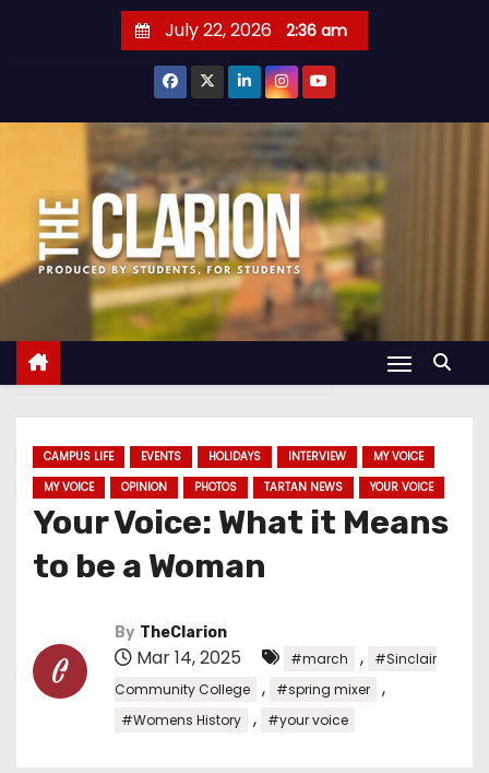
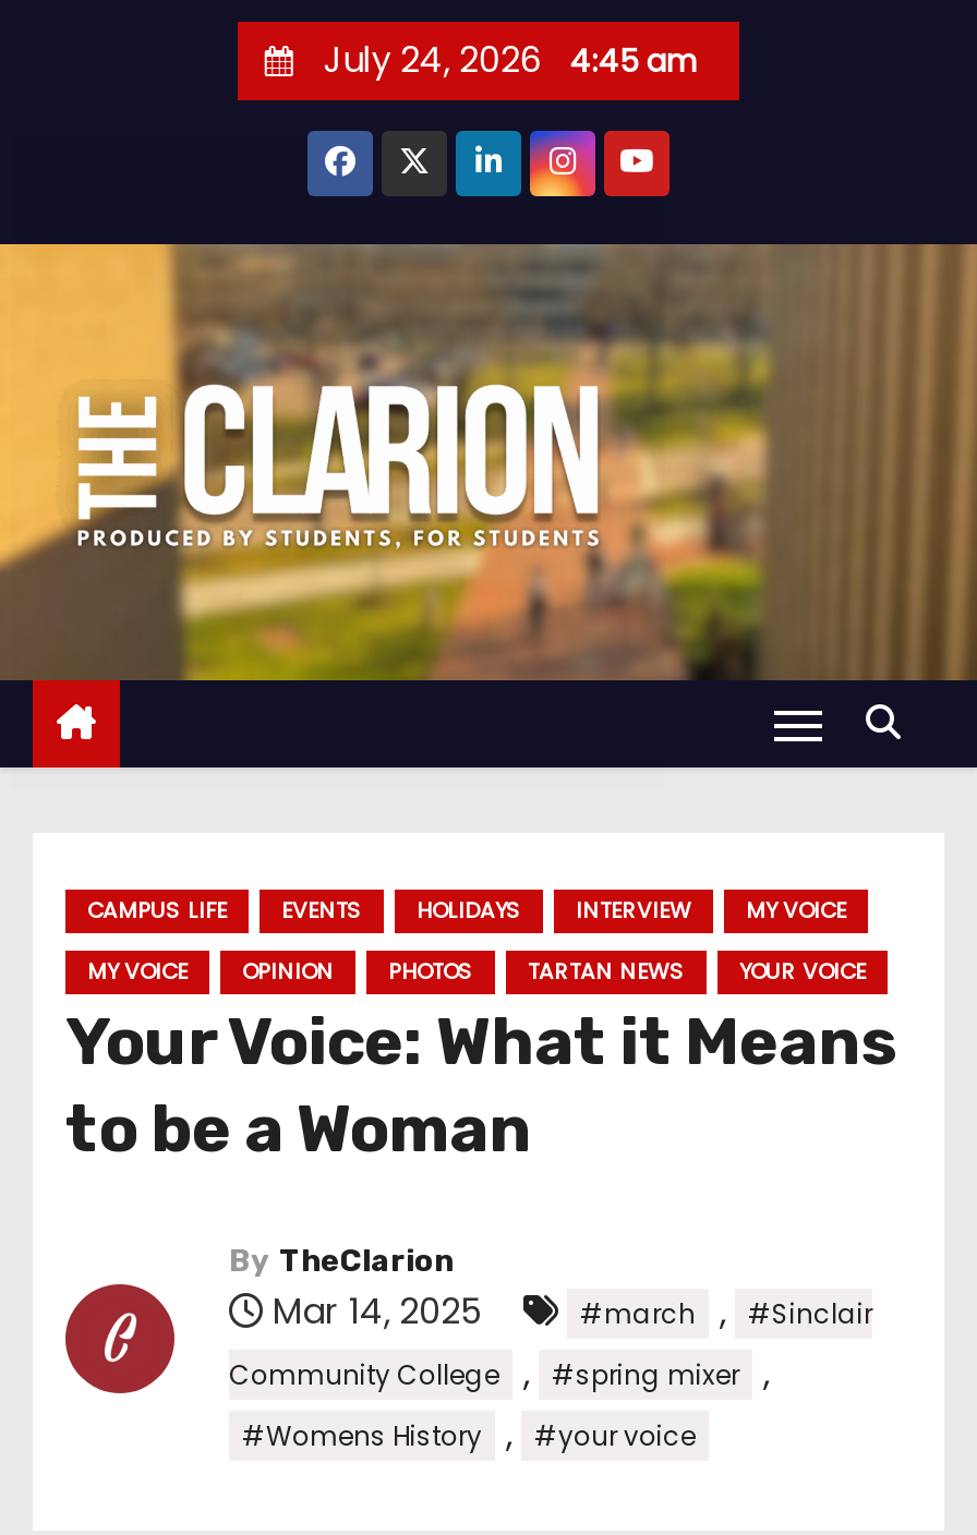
[160,17,347,43] July 22, 2026 2:36 am -> [315,35,699,85] July 24, 2026 4:45 am

